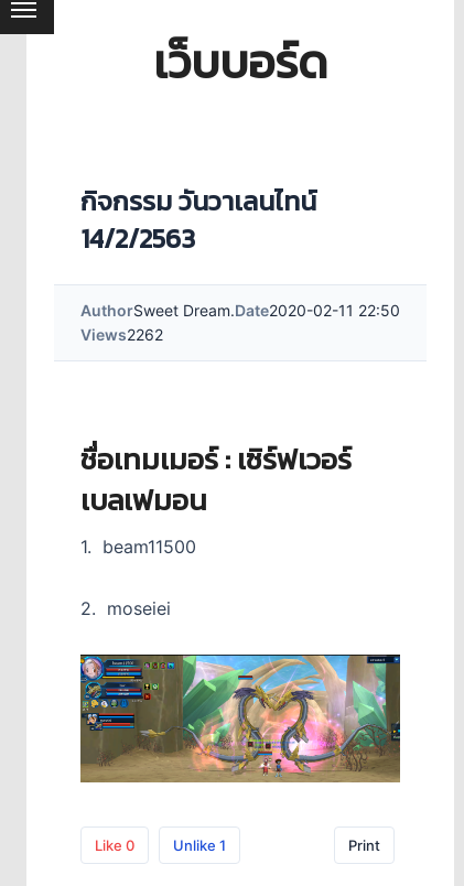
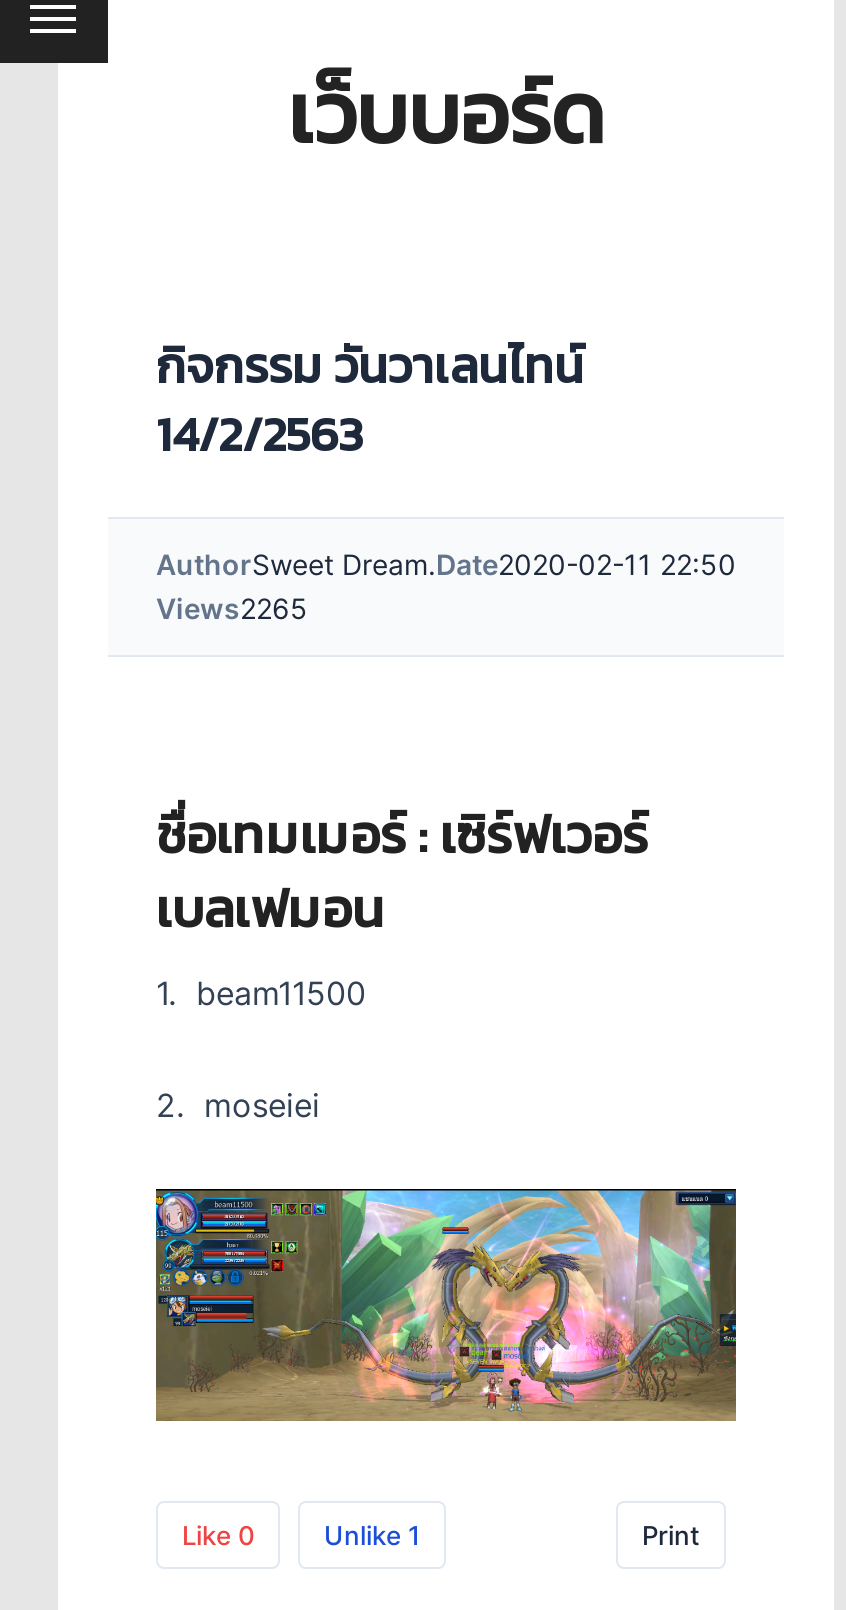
[80,325,163,344] Views2262 -> [156,591,308,625] Views2265

